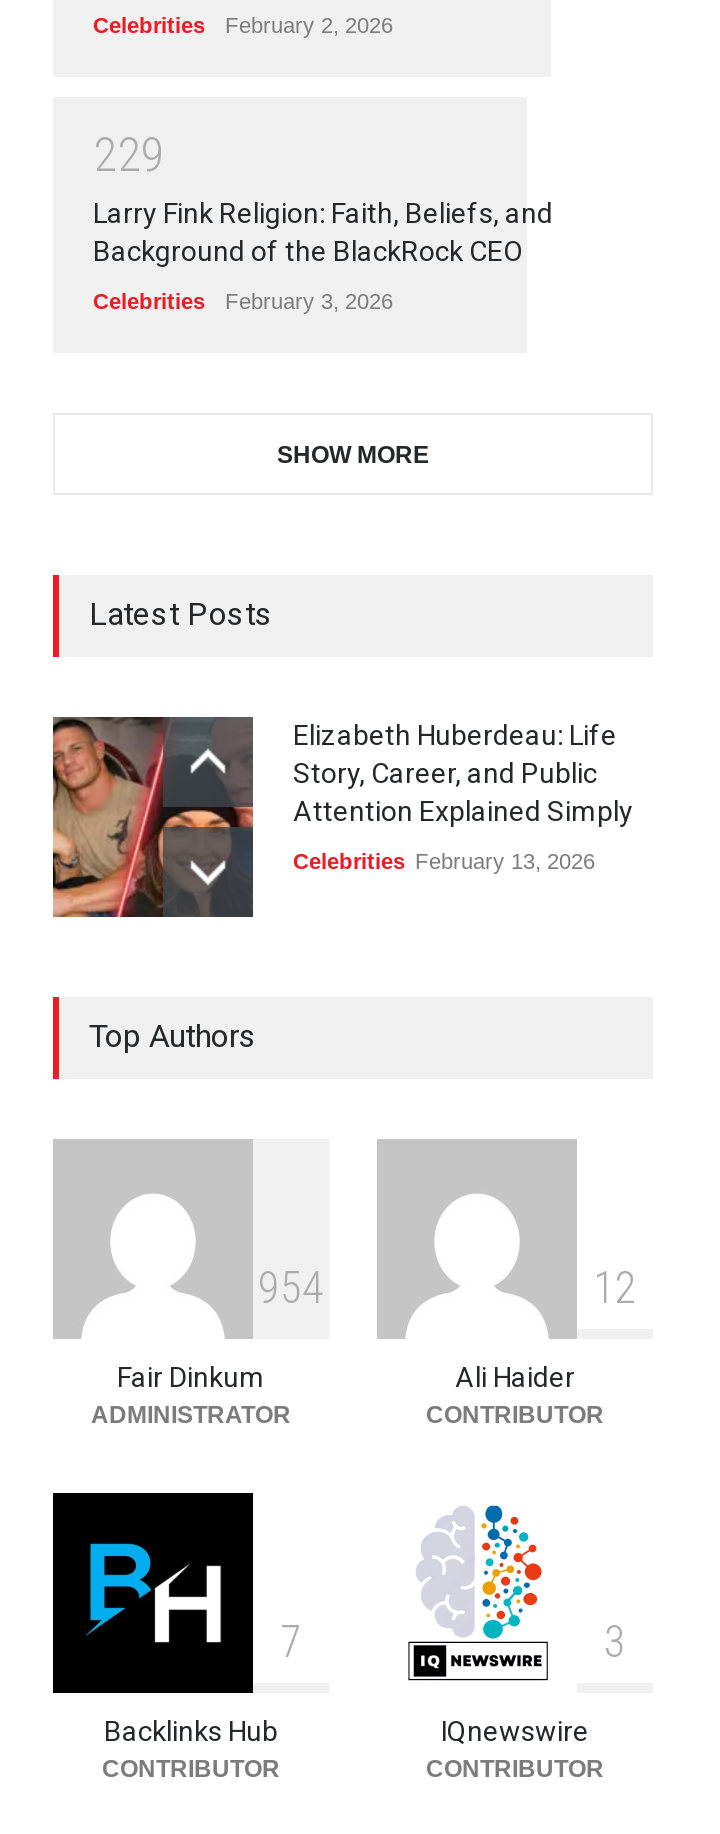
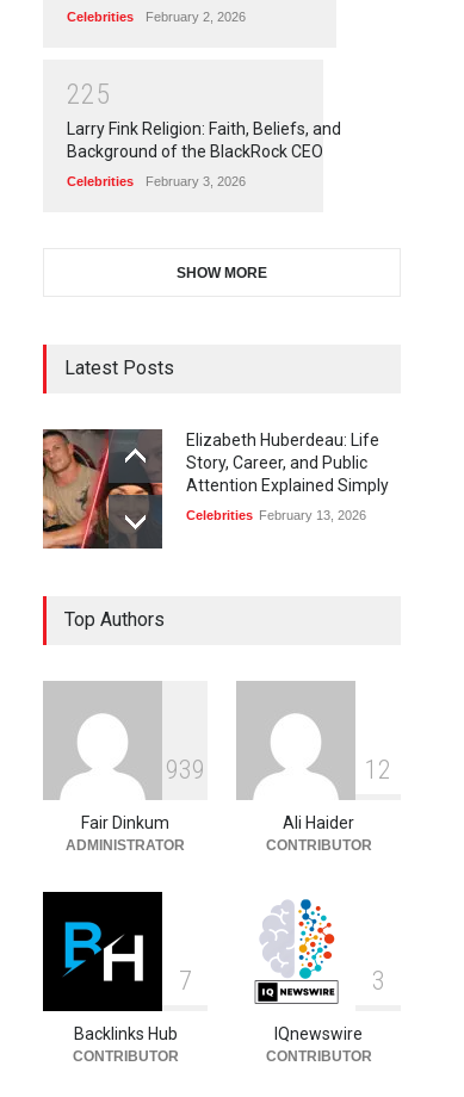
[93,128,165,184] 229 -> [67,78,110,111] 225
[258,1263,324,1313] 954 -> [165,755,205,784] 939

